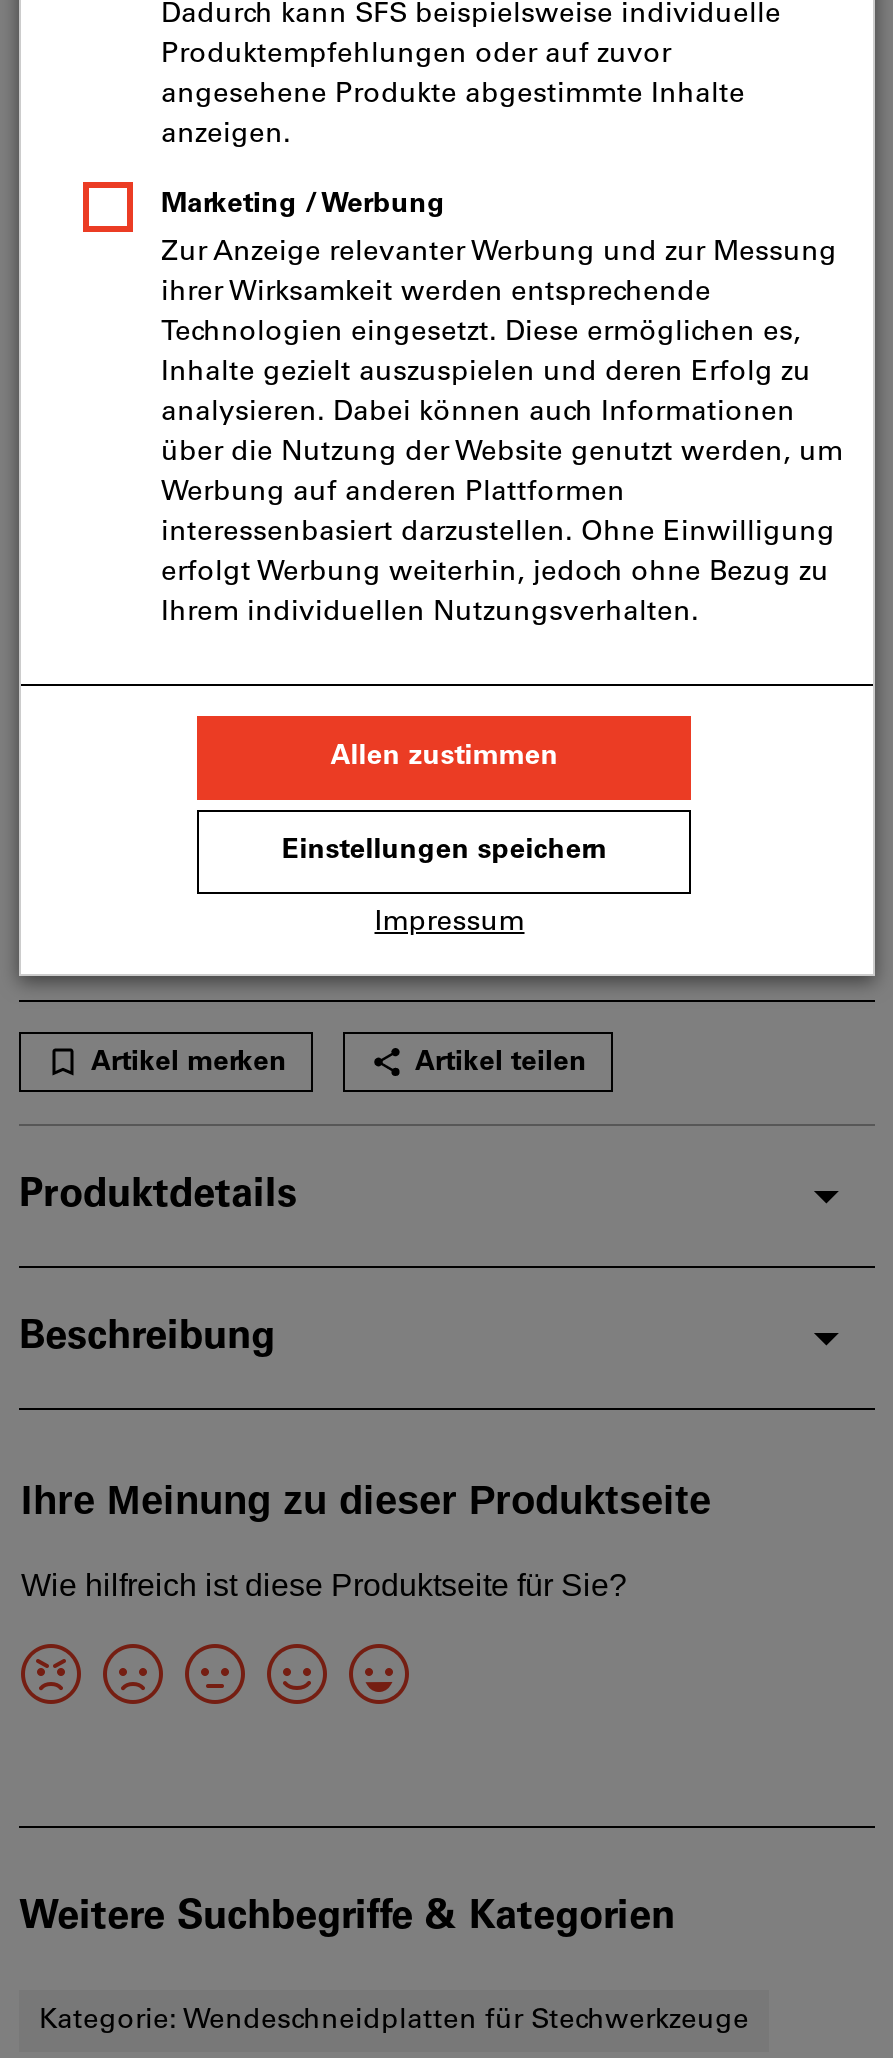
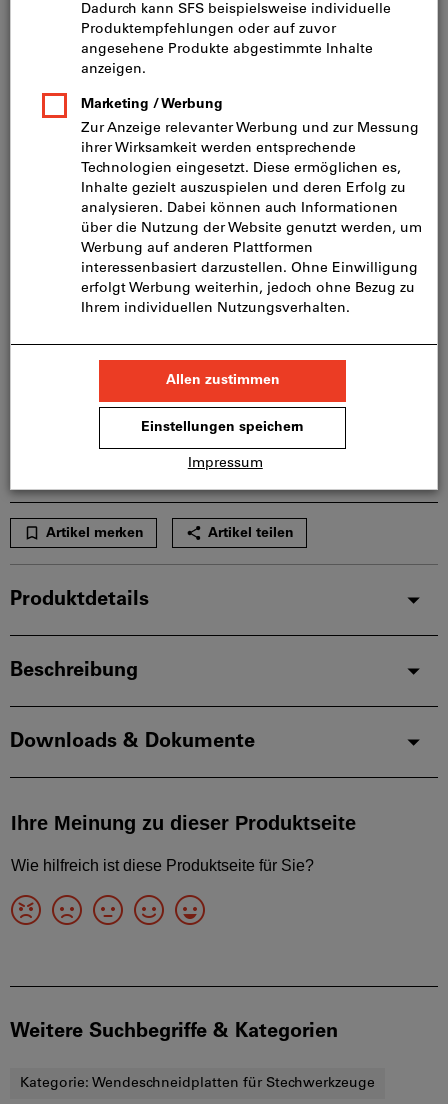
none -> [10,732,255,752] Downloads & Dokumente

